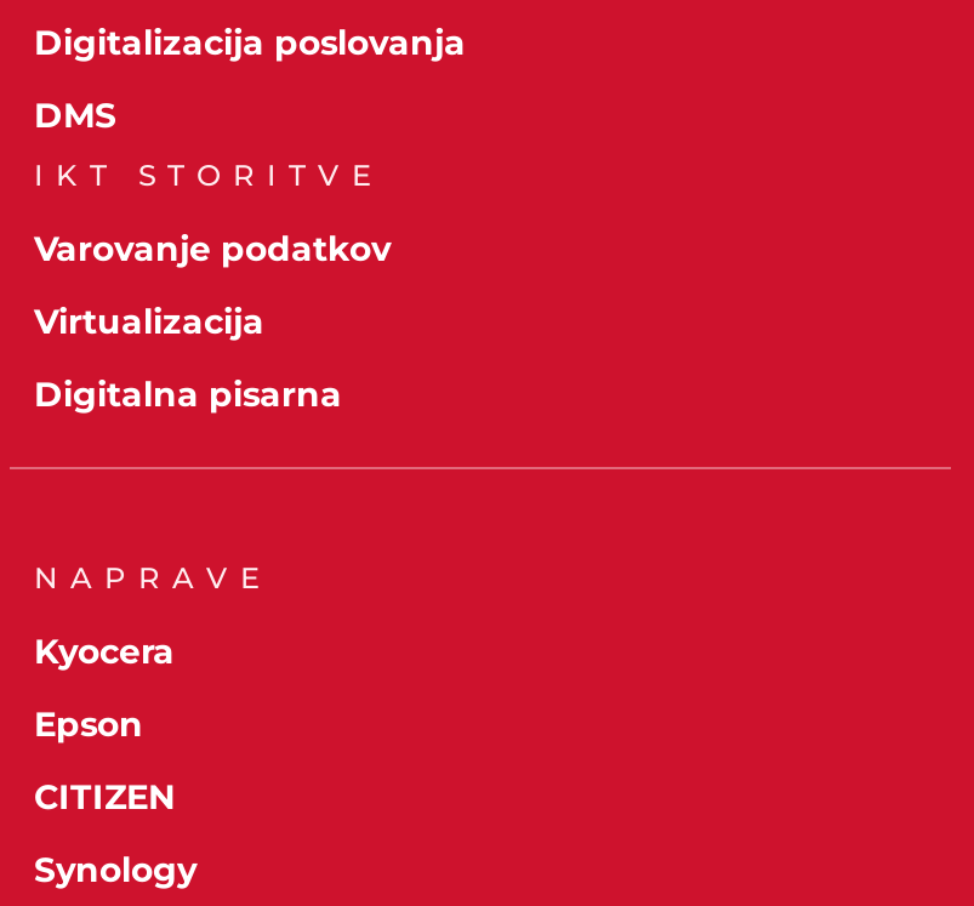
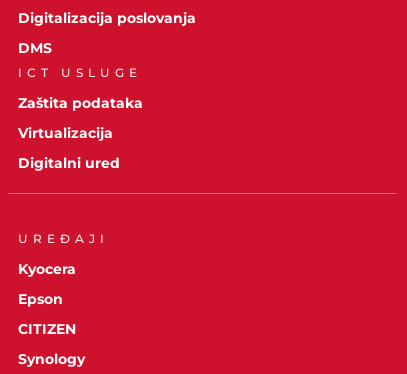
[34,156,383,193] IKT STORITVE -> [18,65,142,80] ICT USLUGE
[34,227,391,270] Varovanje podatkov -> [18,94,143,112] Zaštita podataka
[34,372,342,416] Digitalna pisarna -> [18,154,120,172] Digitalni ured
[34,559,272,595] NAPRAVE -> [18,231,109,246] UREĐAJI

